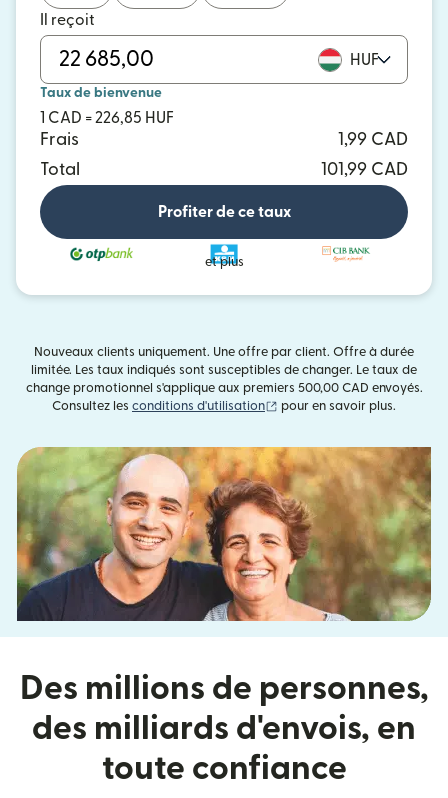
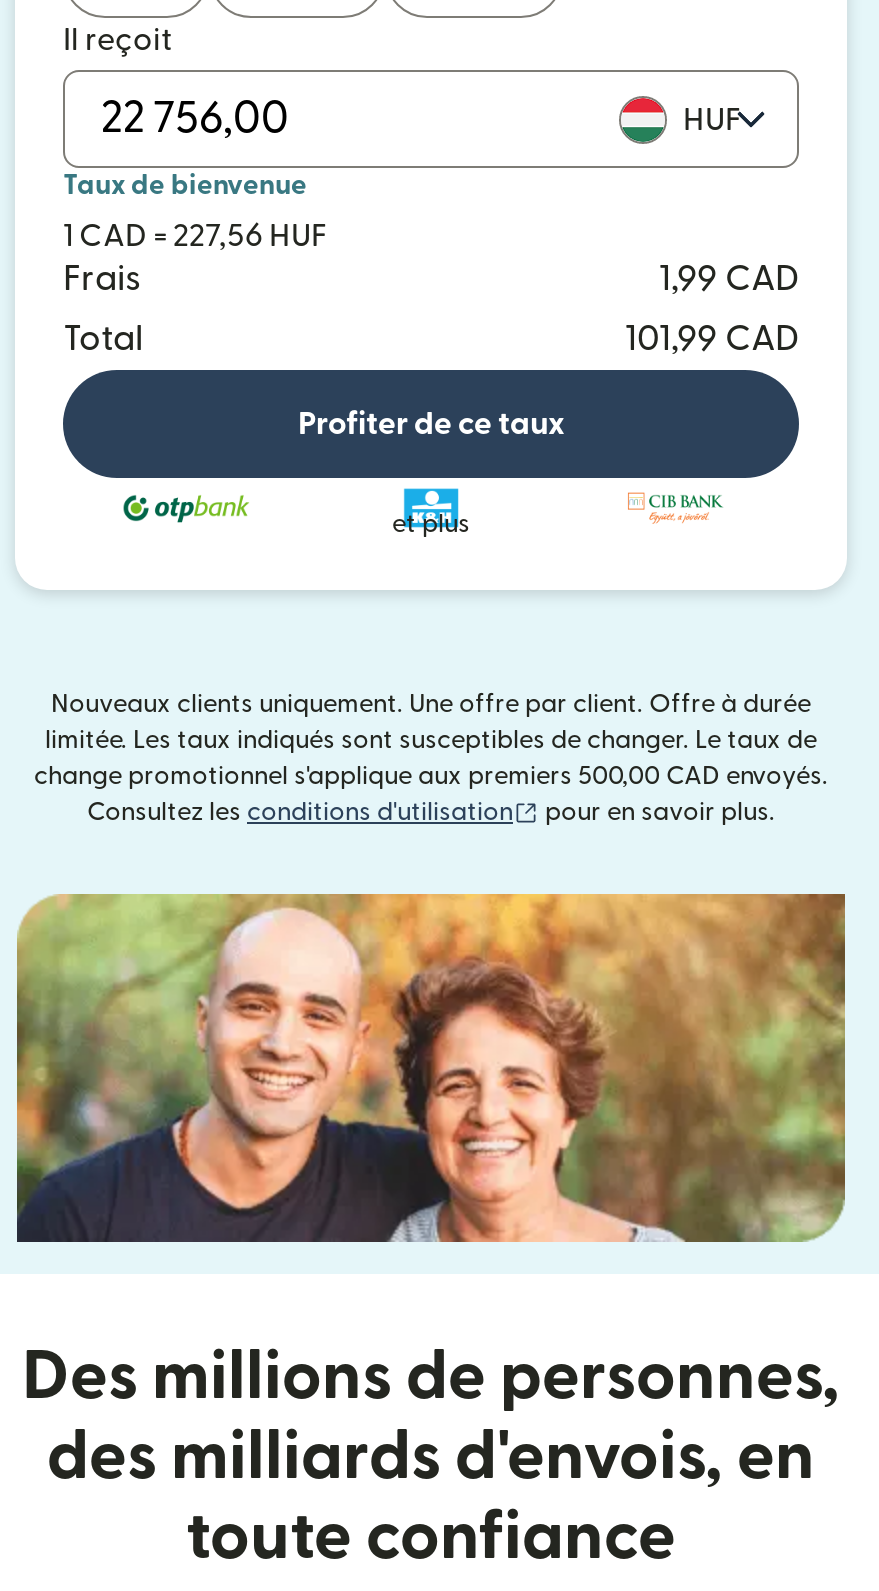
[40,110,174,126] 1 CAD = 226,85 HUF -> [63,220,327,252] 1 CAD = 227,56 HUF

